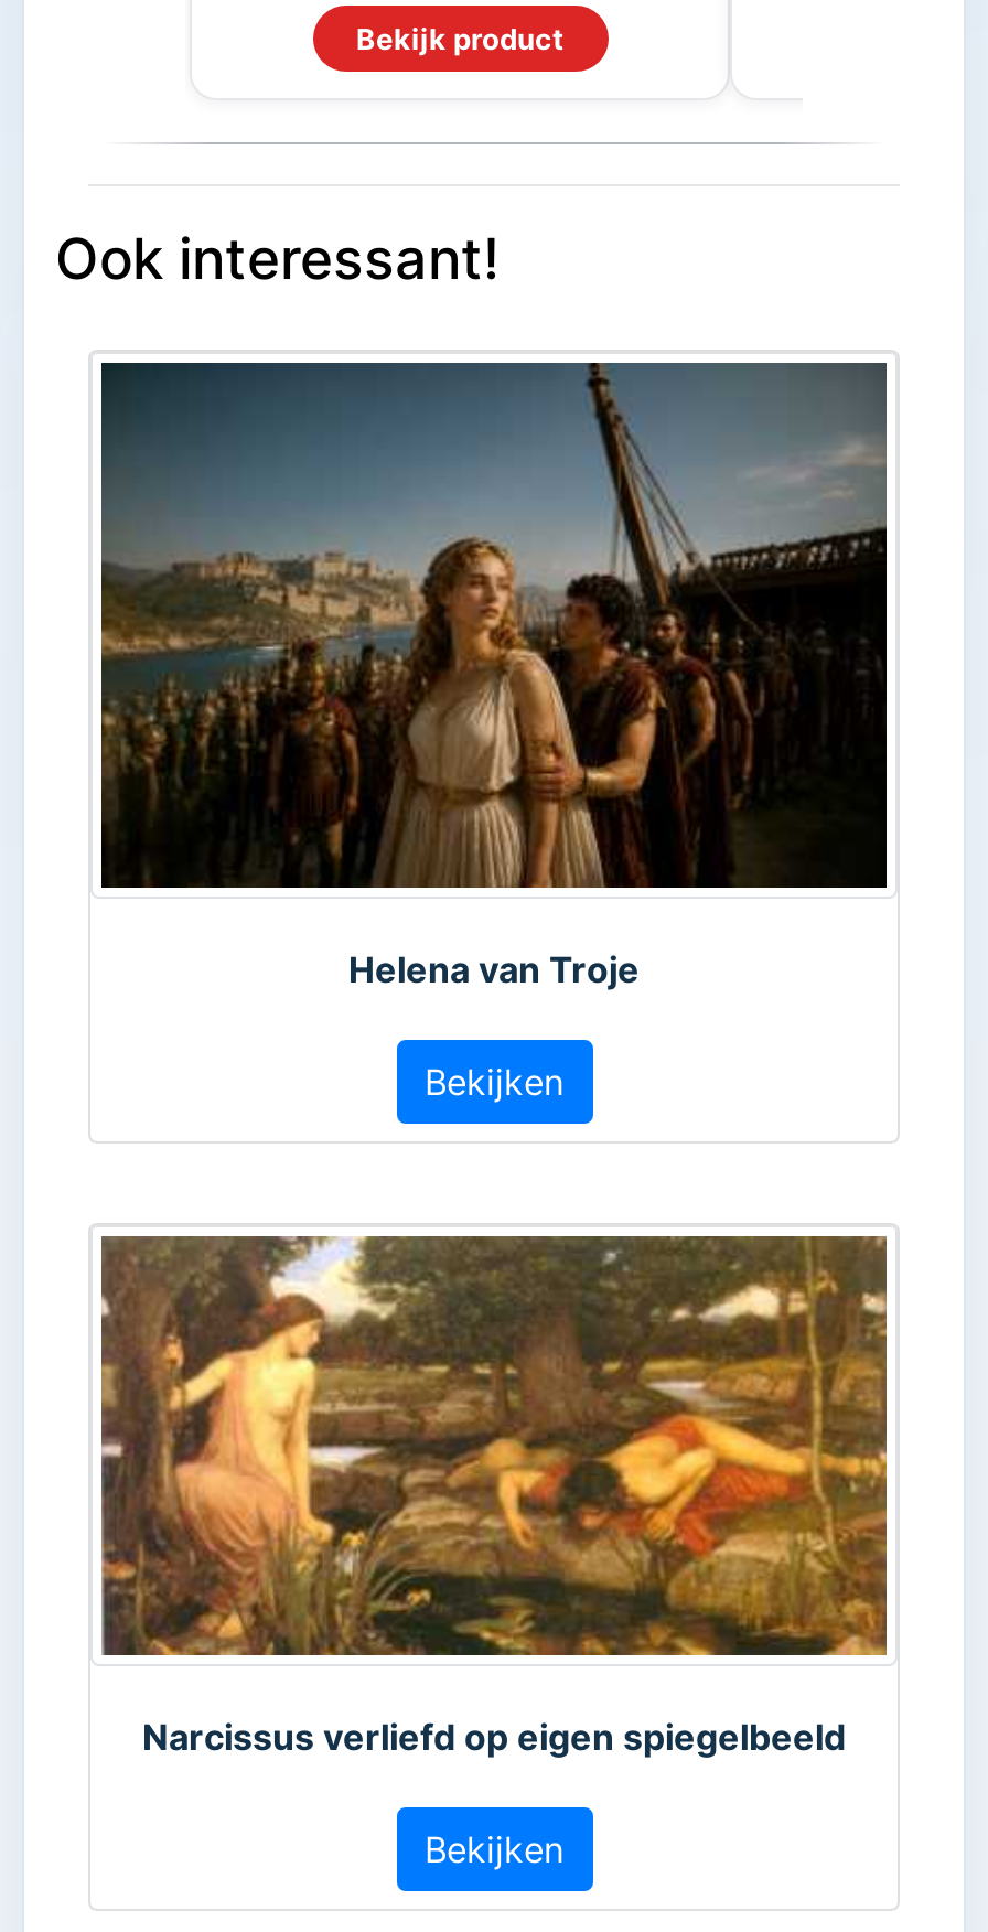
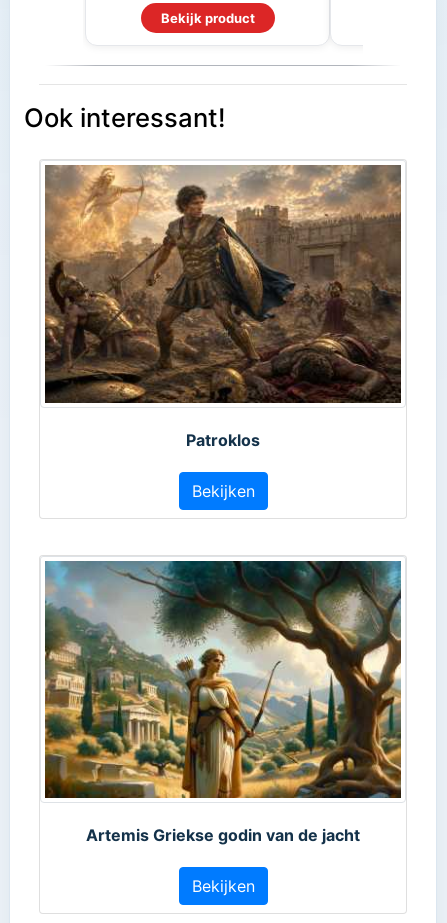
[99,361,889,991] [image] | Helena van Troje -> [44,164,402,450] [image] | Patroklos
[101,1234,887,1760] [image] | Narcissus verliefd op eigen spiegelbeeld -> [44,560,402,845] [image] | Artemis Griekse godin van de jacht

